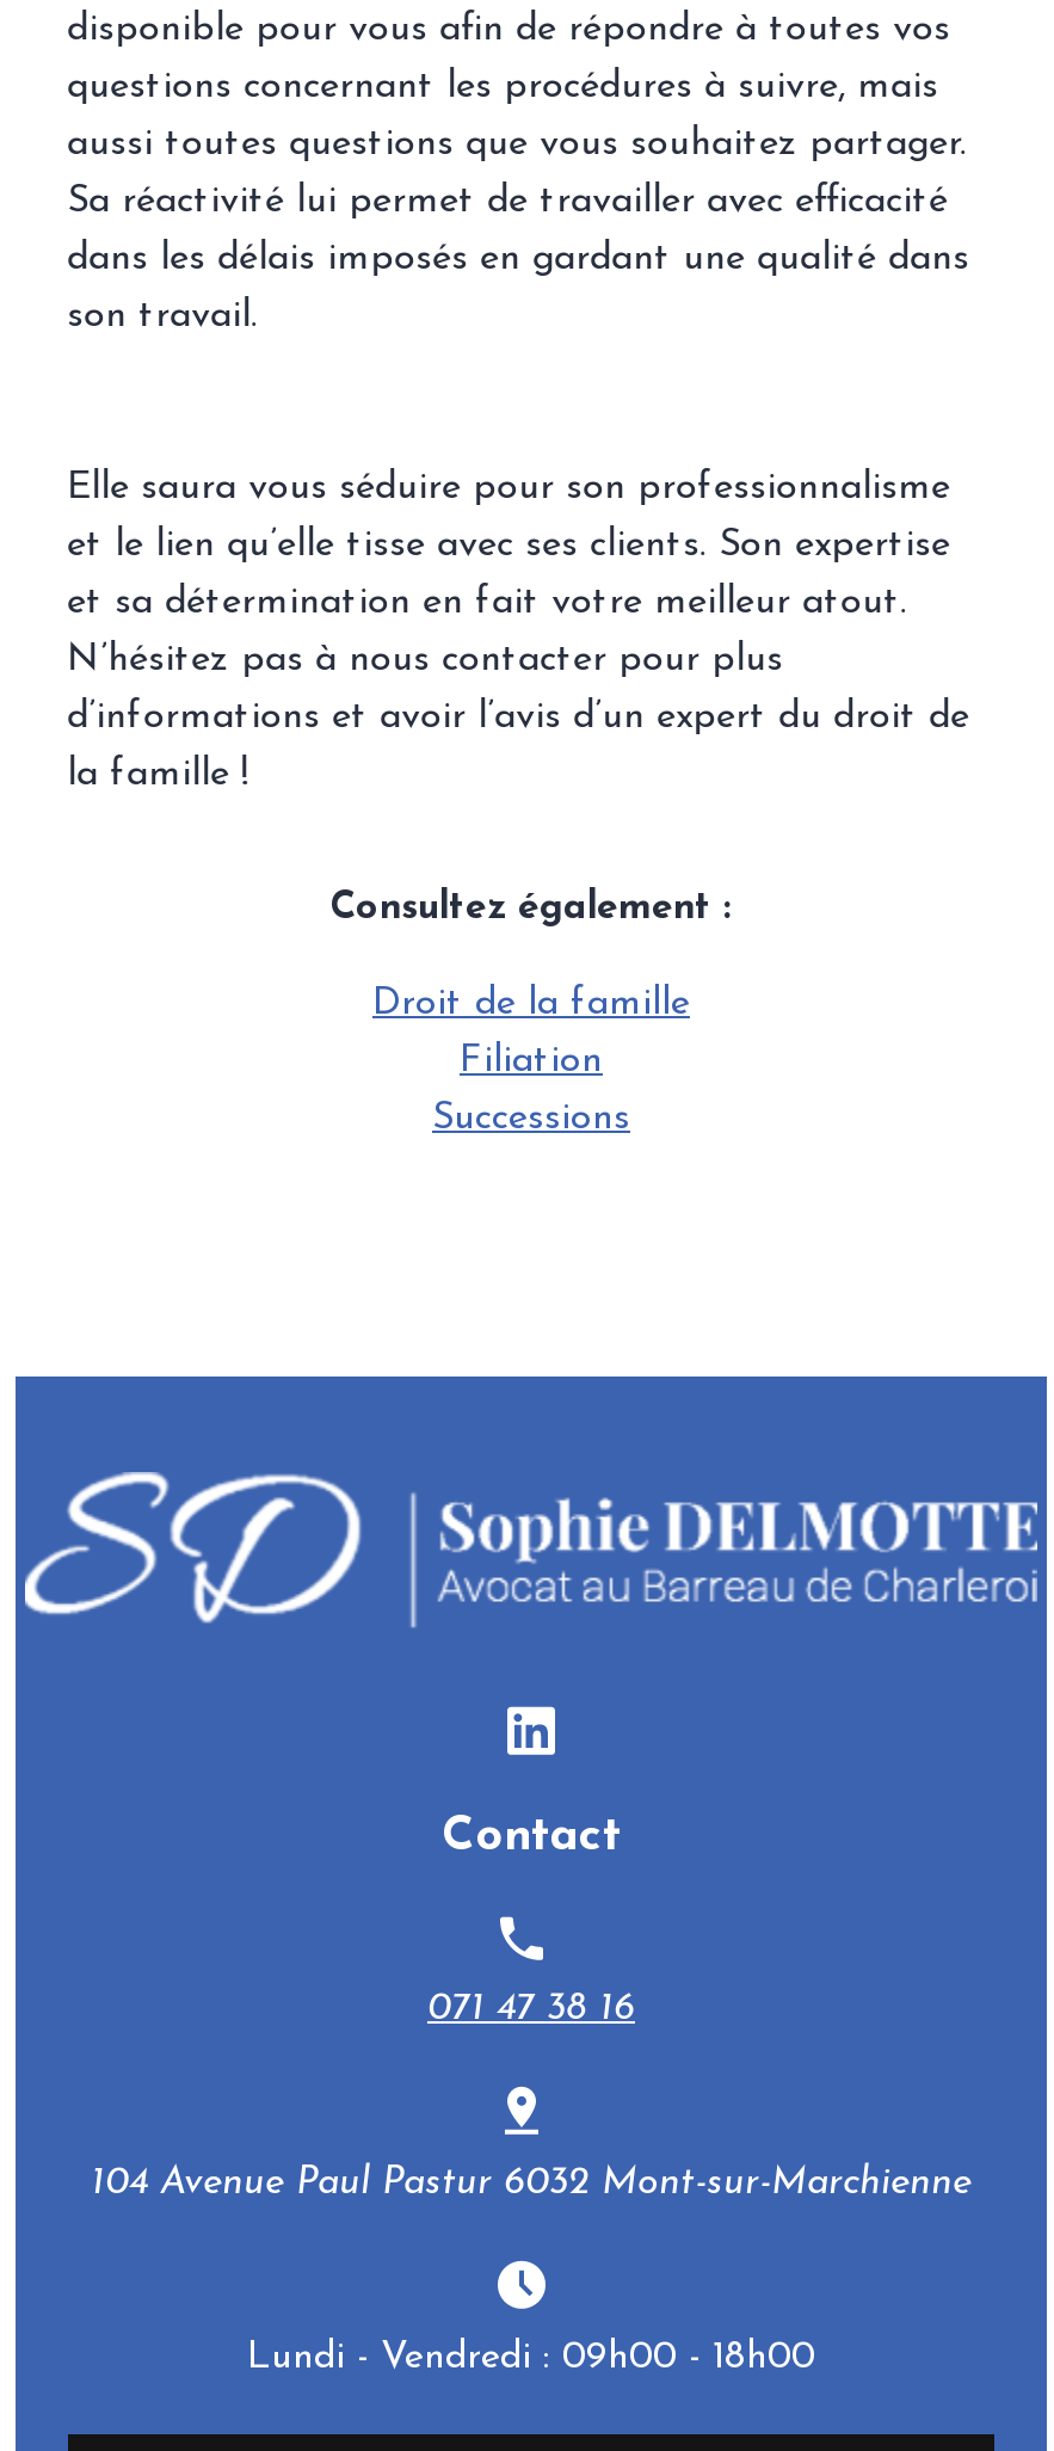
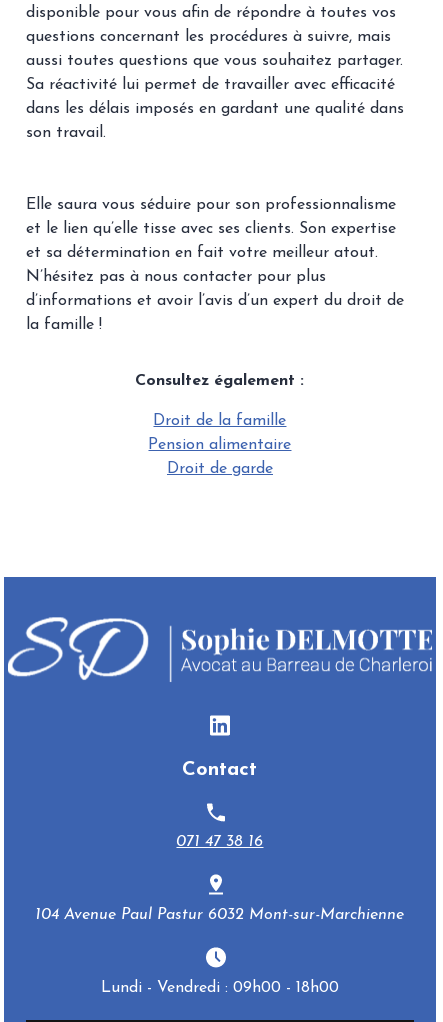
[460,1042,603,1081] Filiation -> [148,437,291,453] Pension alimentaire
[432,1100,630,1138] Successions -> [167,461,273,477] Droit de garde

